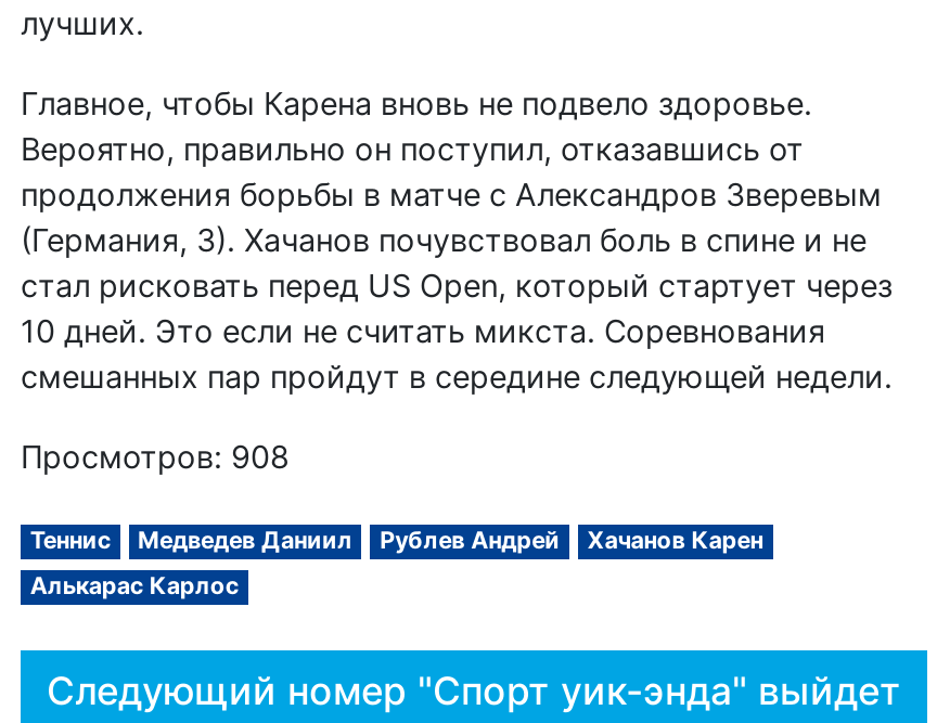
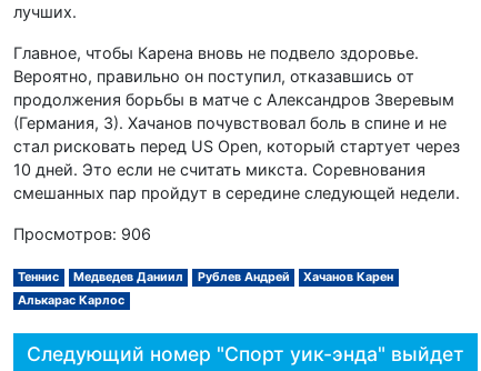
[21,438,290,475] Просмотров: 908 -> [13,224,151,243] Просмотров: 906

